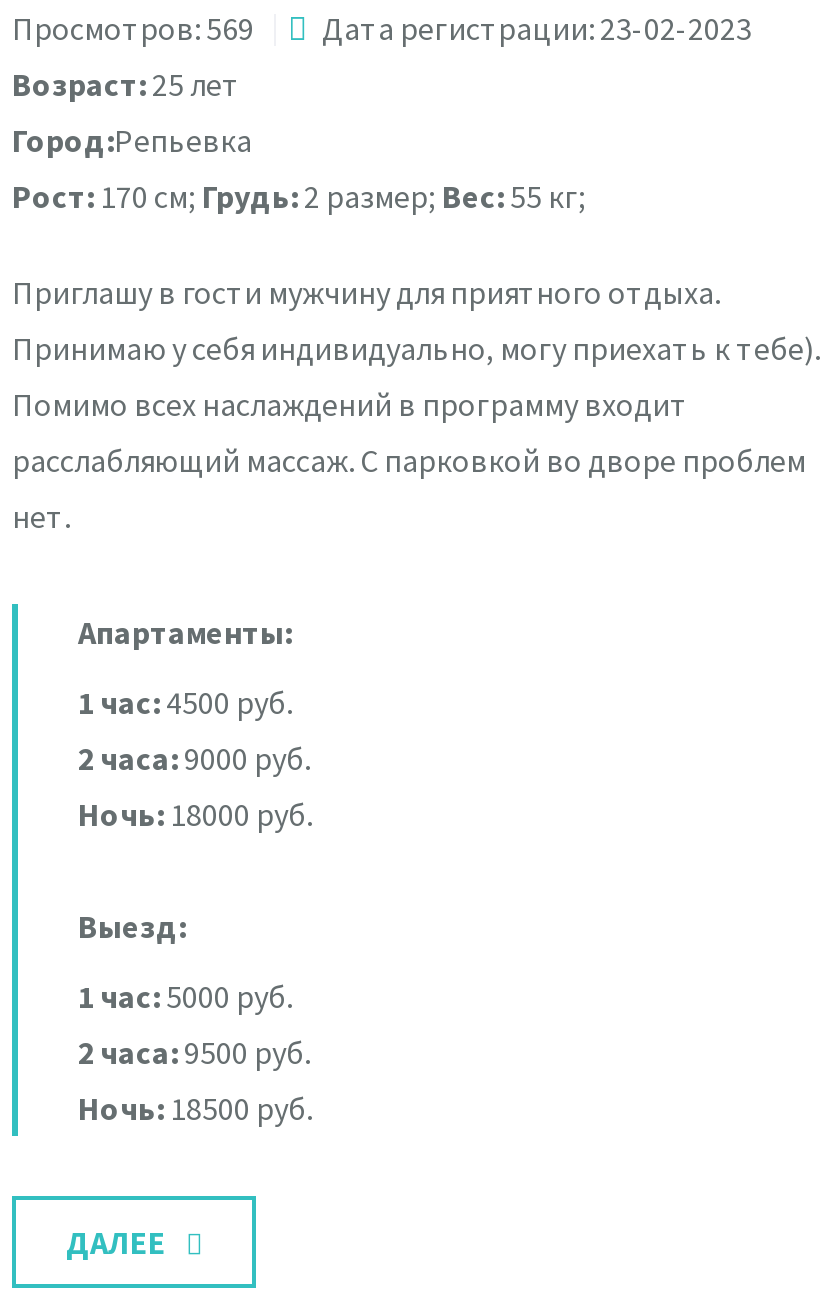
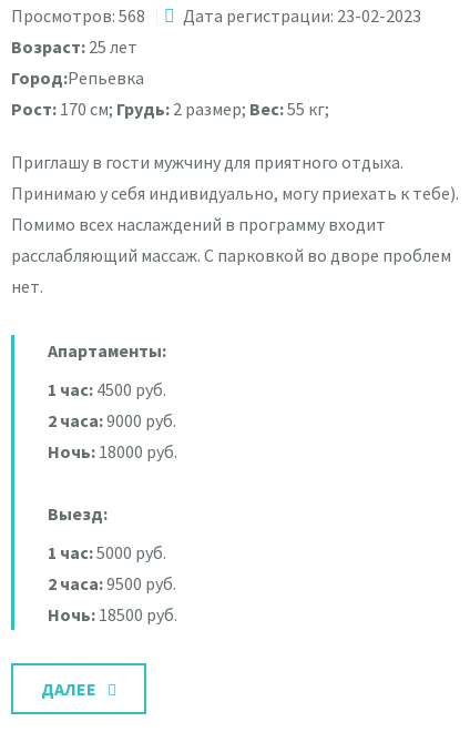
[12,8,752,48] Просмотров: 569 Дата регистрации: 23-02-2023 -> [11,4,421,27] Просмотров: 568 Дата регистрации: 23-02-2023

